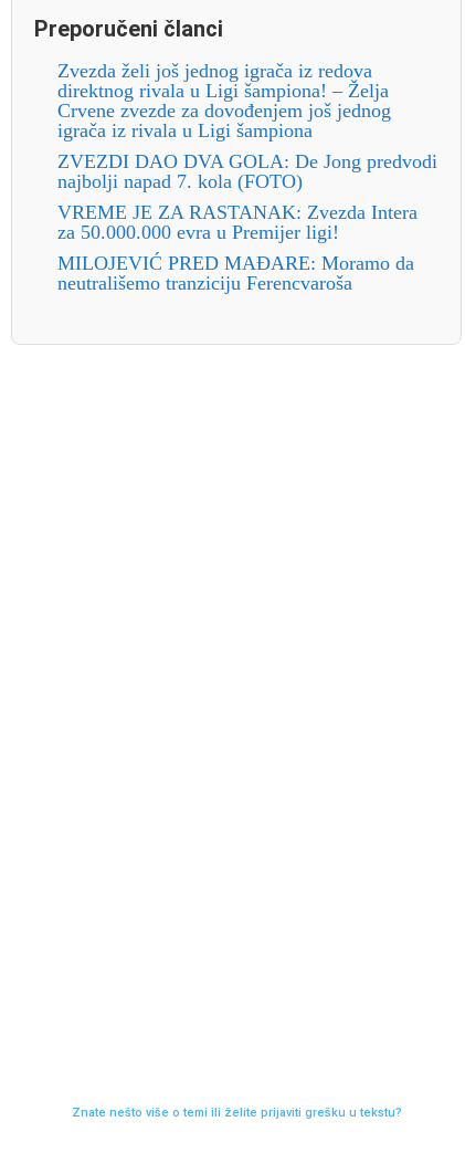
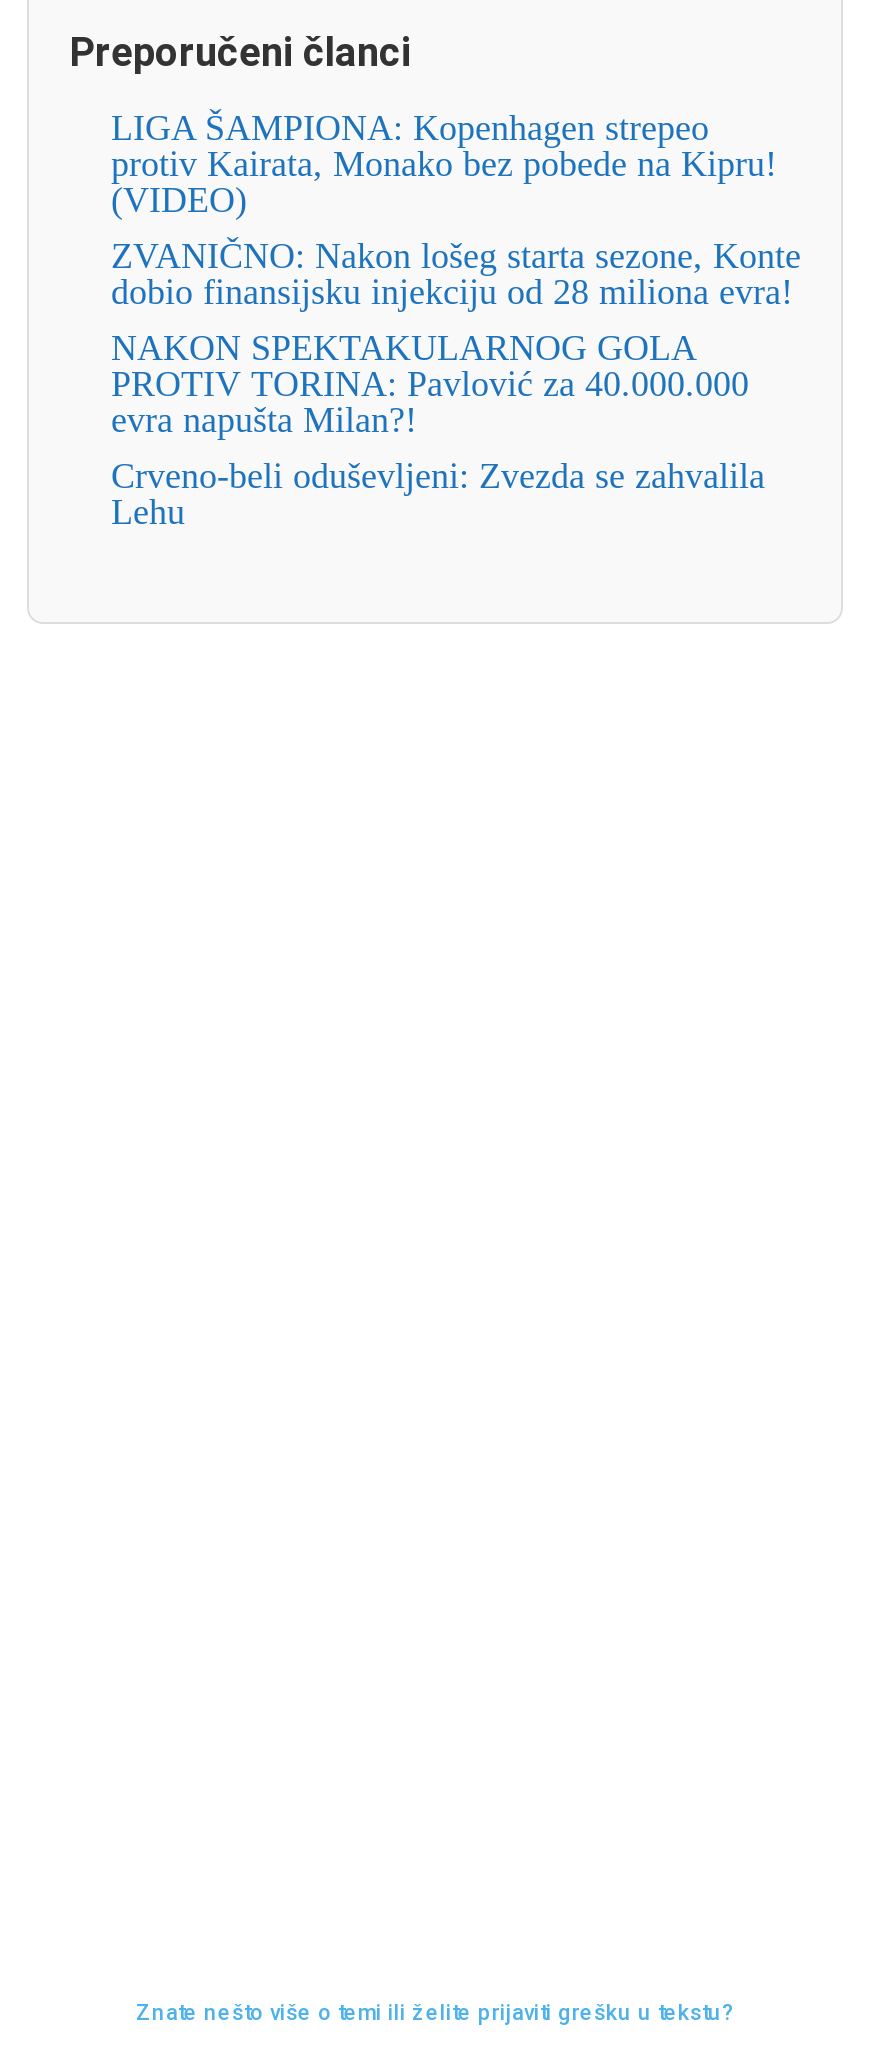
[57,60,437,294] Zvezda želi još jednog igrača iz redova | direktnog rivala u Ligi šampiona! – Želja | Crvene zvezde za dovođenjem još jednog | igrača iz rivala u Ligi šampiona | ZVEZDI DAO DVA GOLA: De Jong predvodi | najbolji napad 7. kola (FOTO) | VREME JE ZA RASTANAK: Zvezda Intera | za 50.000.000 evra u Premijer ligi! | MILOJEVIĆ PRED MAĐARE: Moramo da | neutrališemo tranziciju Ferencvaroša -> [111,108,801,532] LIGA ŠAMPIONA: Kopenhagen strepeo | protiv Kairata, Monako bez pobede na Kipru! | (VIDEO) | ZVANIČNO: Nakon lošeg starta sezone, Konte | dobio finansijsku injekciju od 28 miliona evra! | NAKON SPEKTAKULARNOG GOLA | PROTIV TORINA: Pavlović za 40.000.000 | evra napušta Milan?! | Crveno-beli oduševljeni: Zvezda se zahvalila | Lehu

